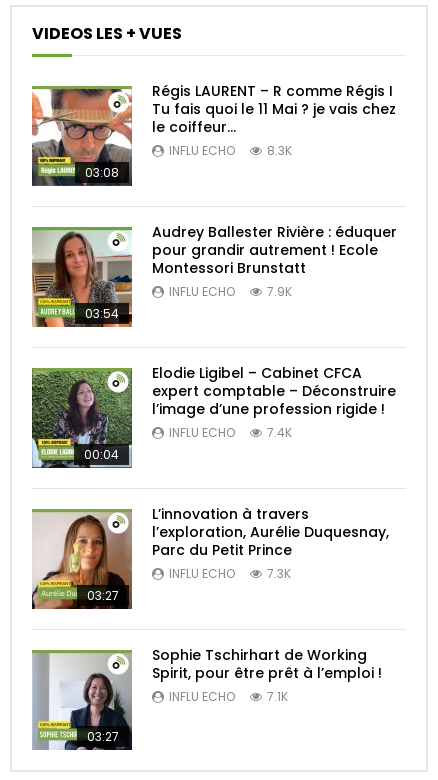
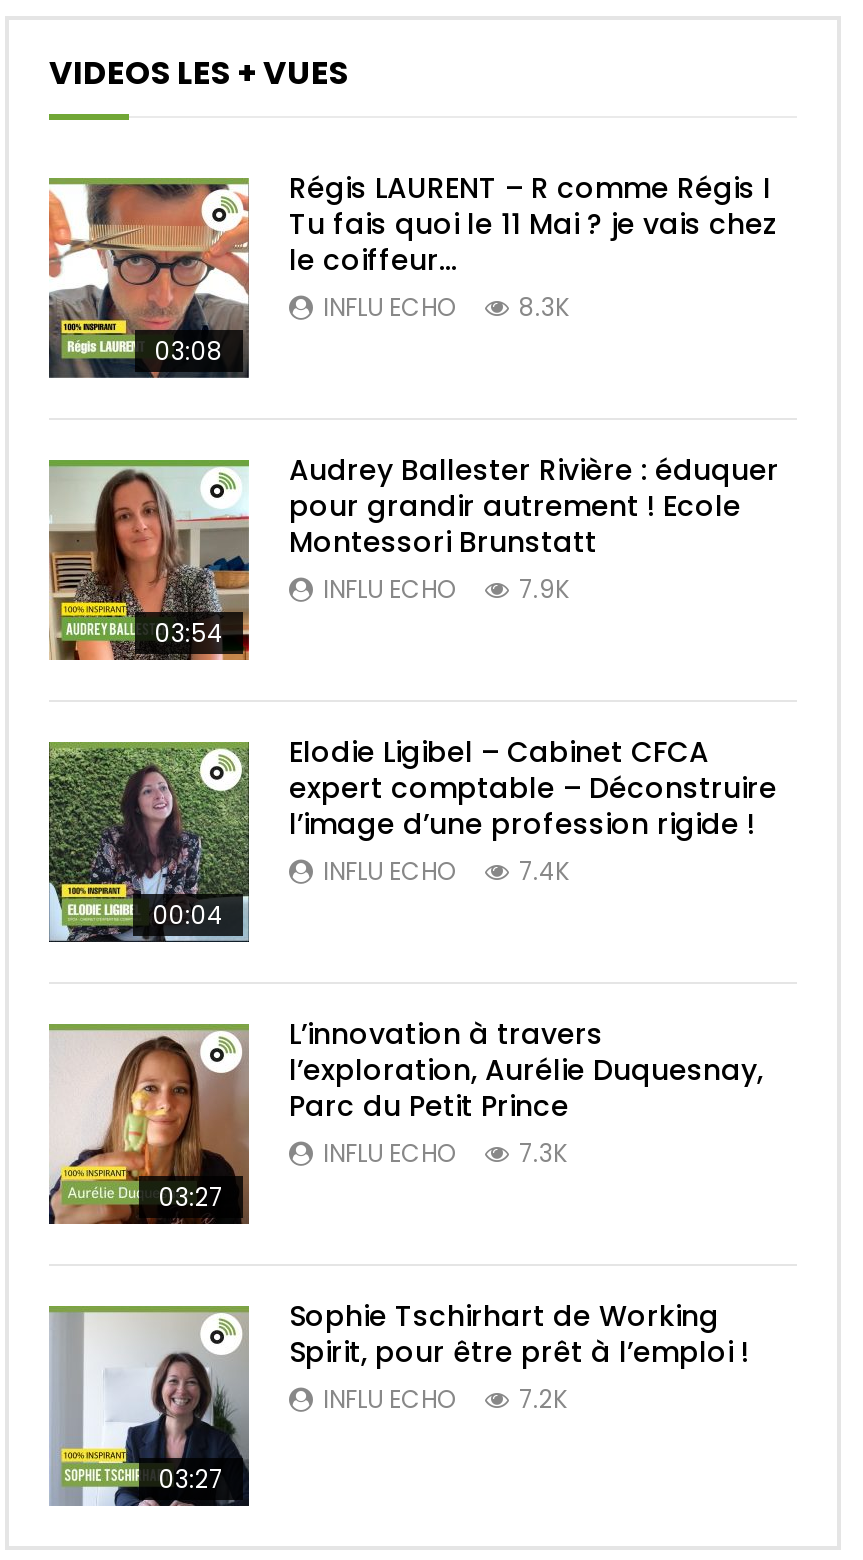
[169,688,288,705] INFLU ECHO 7.1K -> [323,1381,567,1415] INFLU ECHO 7.2K

